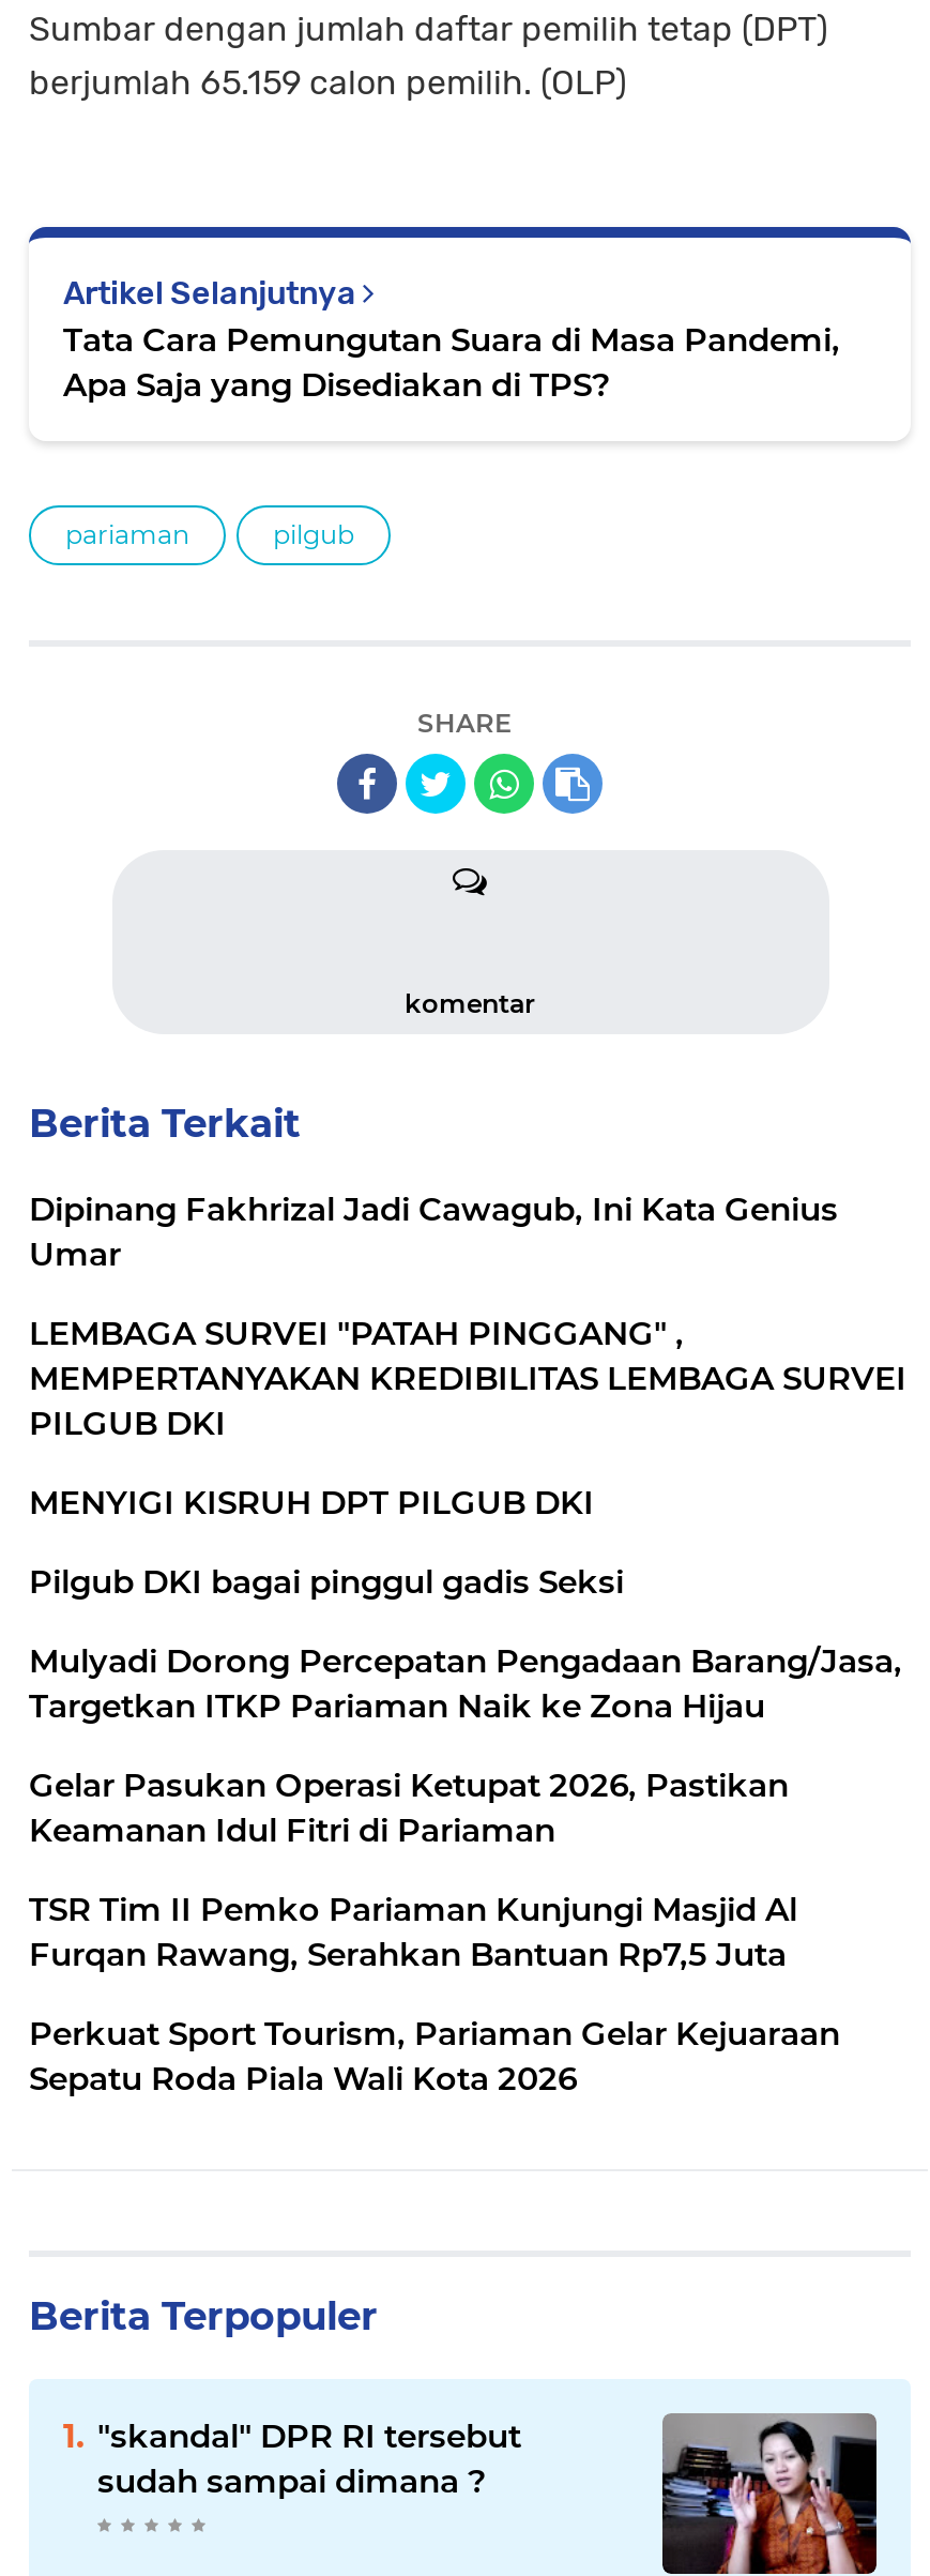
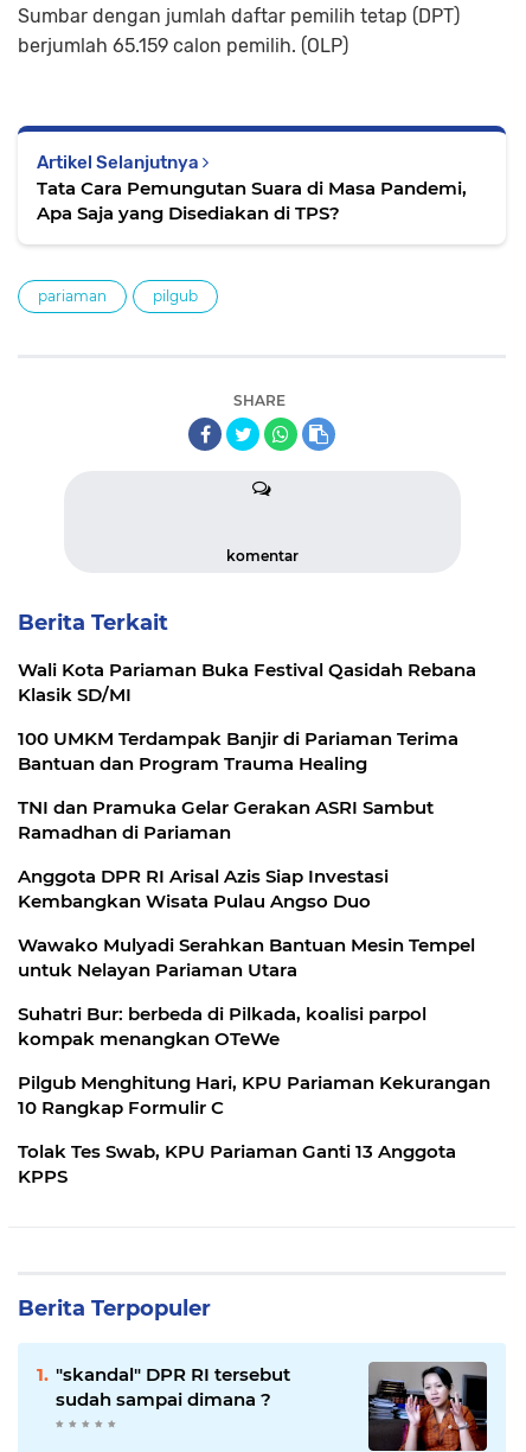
[29,1188,838,1274] Dipinang Fakhrizal Jadi Cawagub, Ini Kata Genius | Umar -> [18,658,476,706] Wali Kota Pariaman Buka Festival Qasidah Rebana | Klasik SD/MI
[29,1313,906,1443] LEMBAGA SURVEI "PATAH PINGGANG" , | MEMPERTANYAKAN KREDIBILITAS LEMBAGA SURVEI | PILGUB DKI -> [18,727,458,775] 100 UMKM Terdampak Banjir di Pariaman Terima | Bantuan dan Program Trauma Healing
[29,1482,594,1522] MENYIGI KISRUH DPT PILGUB DKI -> [18,796,434,843] TNI dan Pramuka Gelar Gerakan ASRI Sambut | Ramadhan di Pariaman
[29,1561,624,1602] Pilgub DKI bagai pinggul gadis Seksi -> [18,865,389,912] Anggota DPR RI Arisal Azis Siap Investasi | Kembangkan Wisata Pulau Angso Duo
[29,1640,902,1726] Mulyadi Dorong Percepatan Pengadaan Barang/Jasa, | Targetkan ITKP Pariaman Naik ke Zona Hijau -> [18,934,475,981] Wawako Mulyadi Serahkan Bantuan Mesin Tempel | untuk Nelayan Pariaman Utara
[29,1764,789,1850] Gelar Pasukan Operasi Ketupat 2026, Pastikan | Keamanan Idul Fitri di Pariaman -> [18,1002,426,1050] Suhatri Bur: berbeda di Pilkada, koalisi parpol | kompak menangkan OTeWe
[29,1889,797,1974] TSR Tim II Pemko Pariaman Kunjungi Masjid Al | Furqan Rawang, Serahkan Bantuan Rp7,5 Juta -> [18,1071,490,1119] Pilgub Menghitung Hari, KPU Pariaman Kekurangan | 10 Rangkap Formulir C
[29,2013,840,2098] Perkuat Sport Tourism, Pariaman Gelar Kejuaraan | Sepatu Roda Piala Wali Kota 2026 -> [18,1140,456,1187] Tolak Tes Swab, KPU Pariaman Ganti 13 Anggota | KPPS

